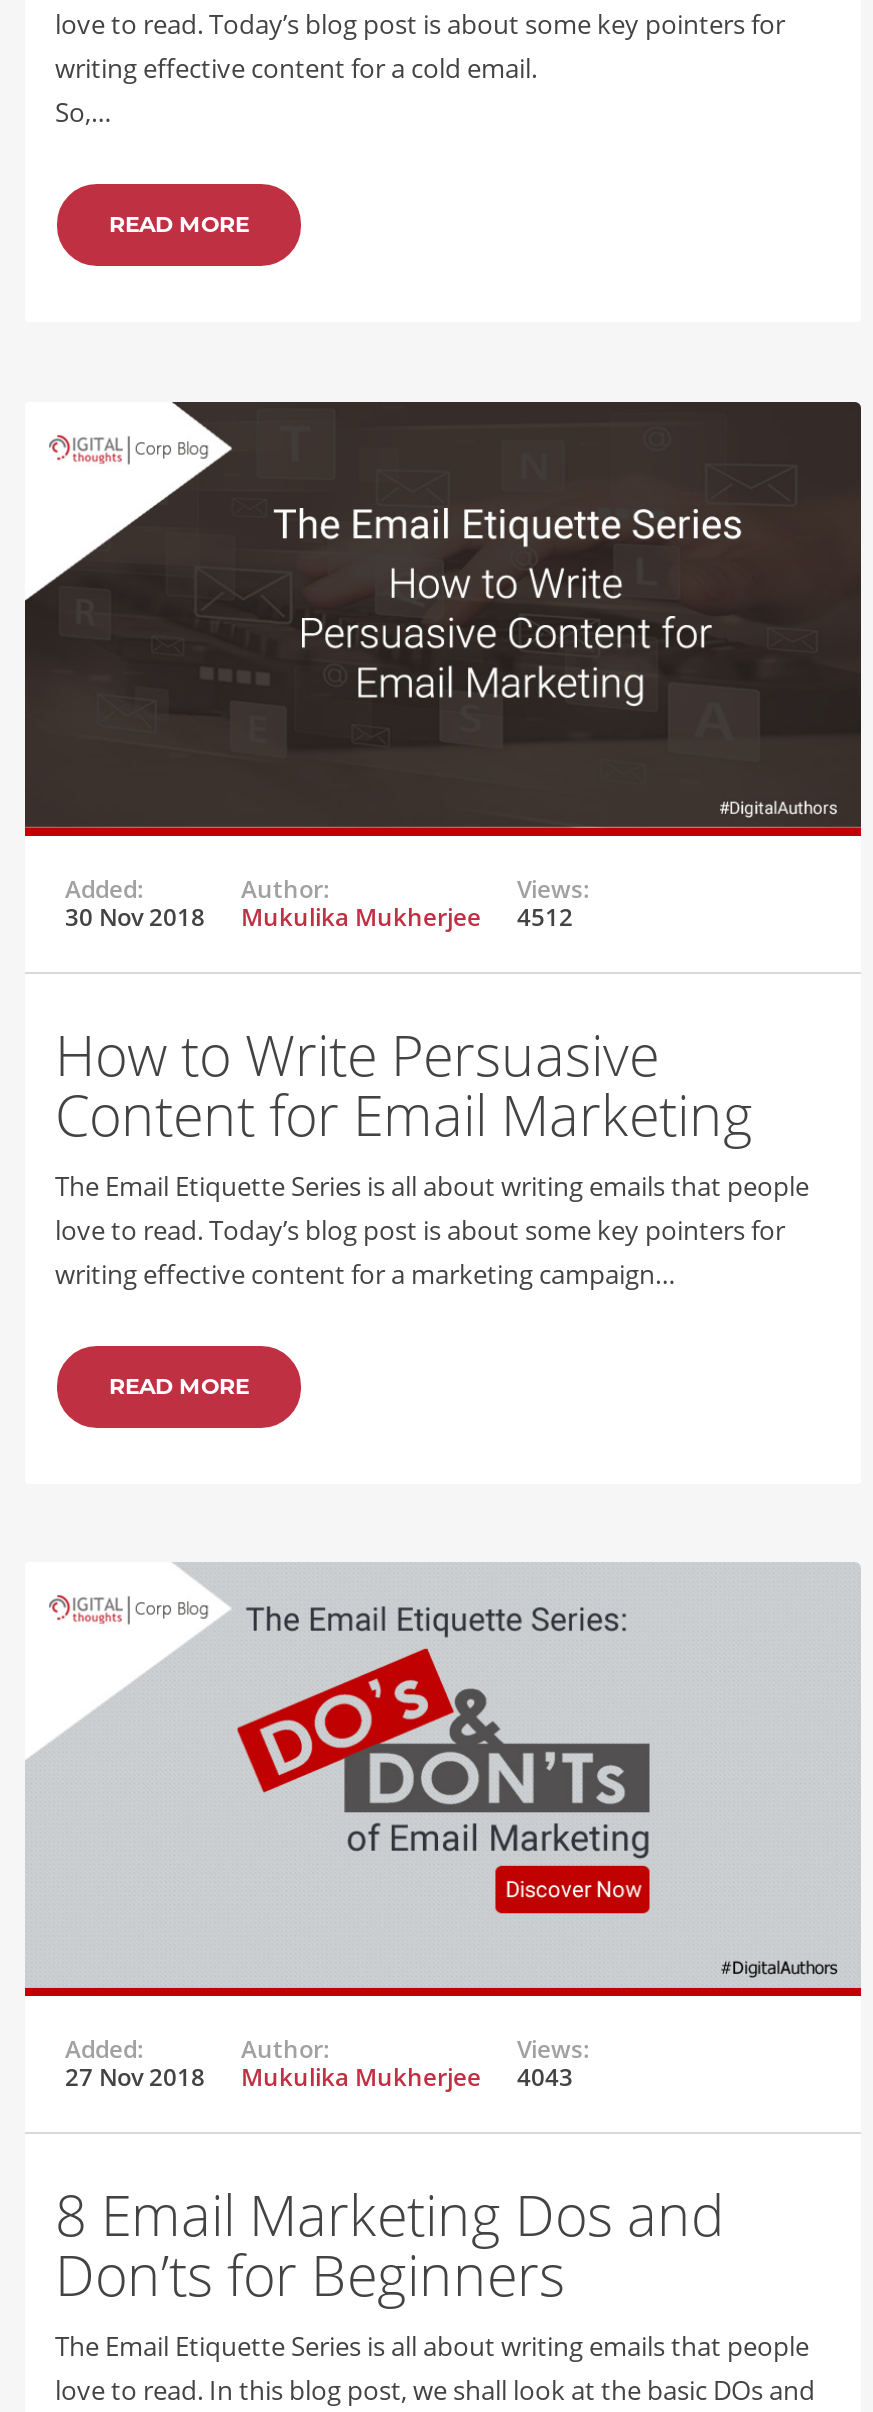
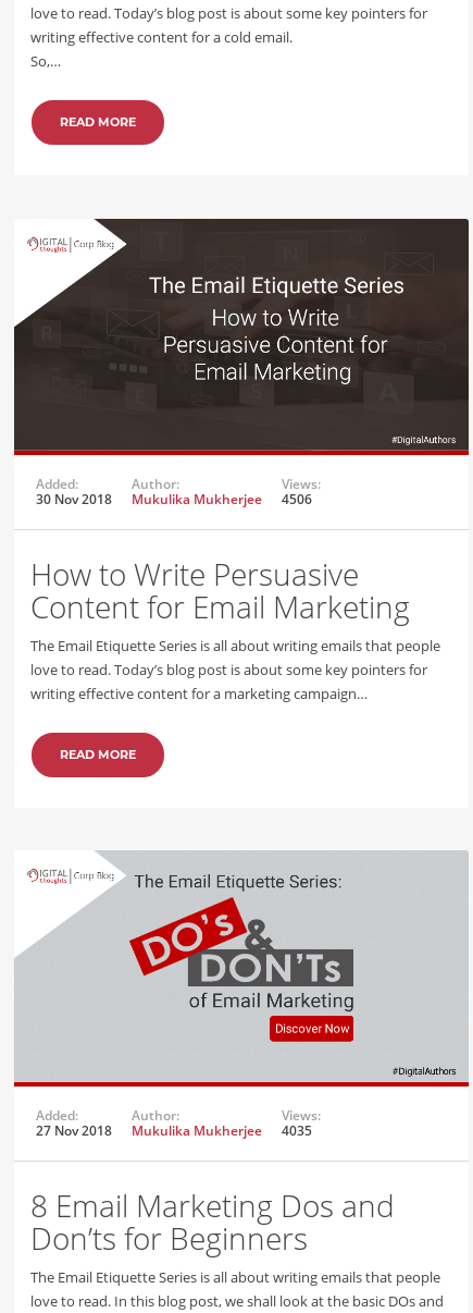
[65,899,573,933] 30 Nov 2018 Mukulika Mukherjee 4512 -> [36,489,312,508] 30 Nov 2018 Mukulika Mukherjee 4506
[65,2059,573,2093] 27 Nov 2018 Mukulika Mukherjee 4043 -> [36,1121,312,1139] 27 Nov 2018 Mukulika Mukherjee 4035

